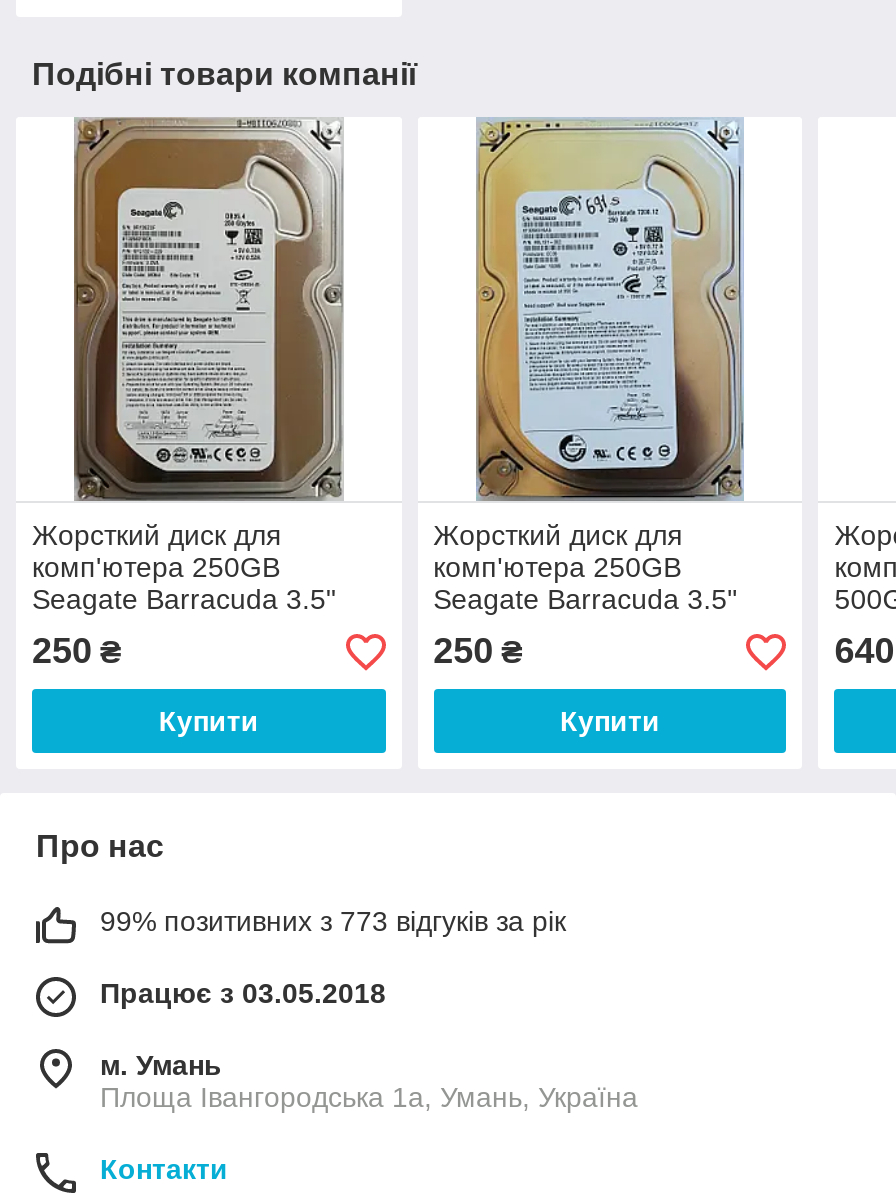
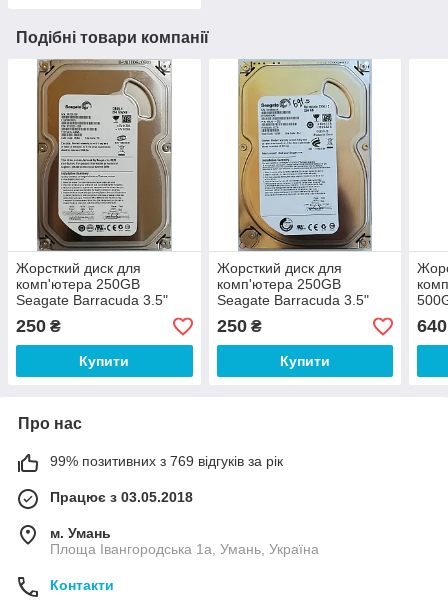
[100,906,566,938] 99% позитивних з 773 відгуків за рік -> [50,453,283,469] 99% позитивних з 769 відгуків за рік

